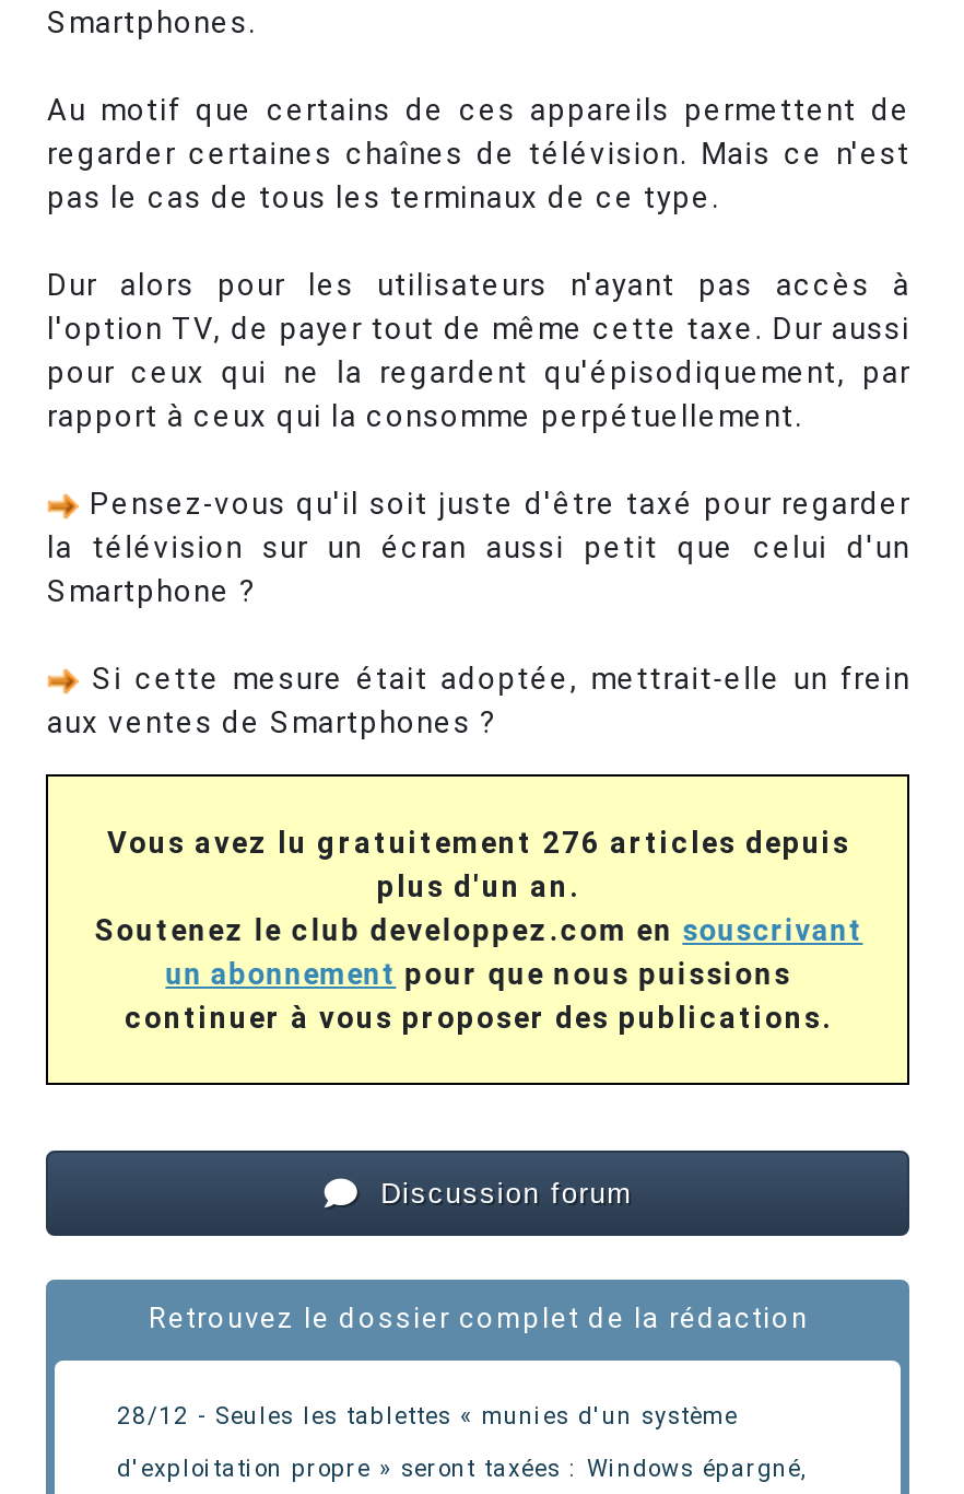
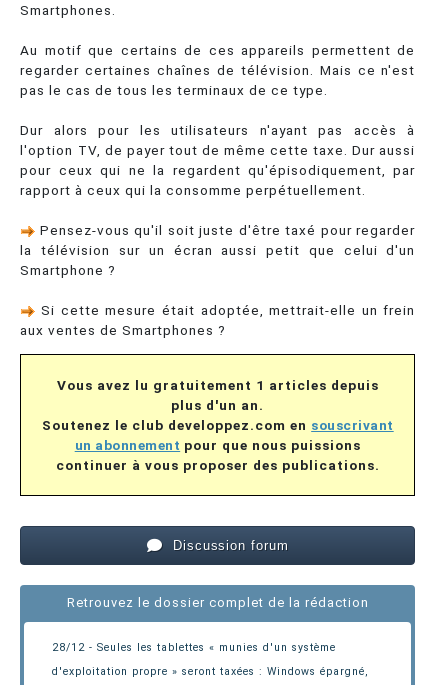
[107,825,850,860] Vous avez lu gratuitement 276 articles depuis -> [57,377,379,393] Vous avez lu gratuitement 1 articles depuis

